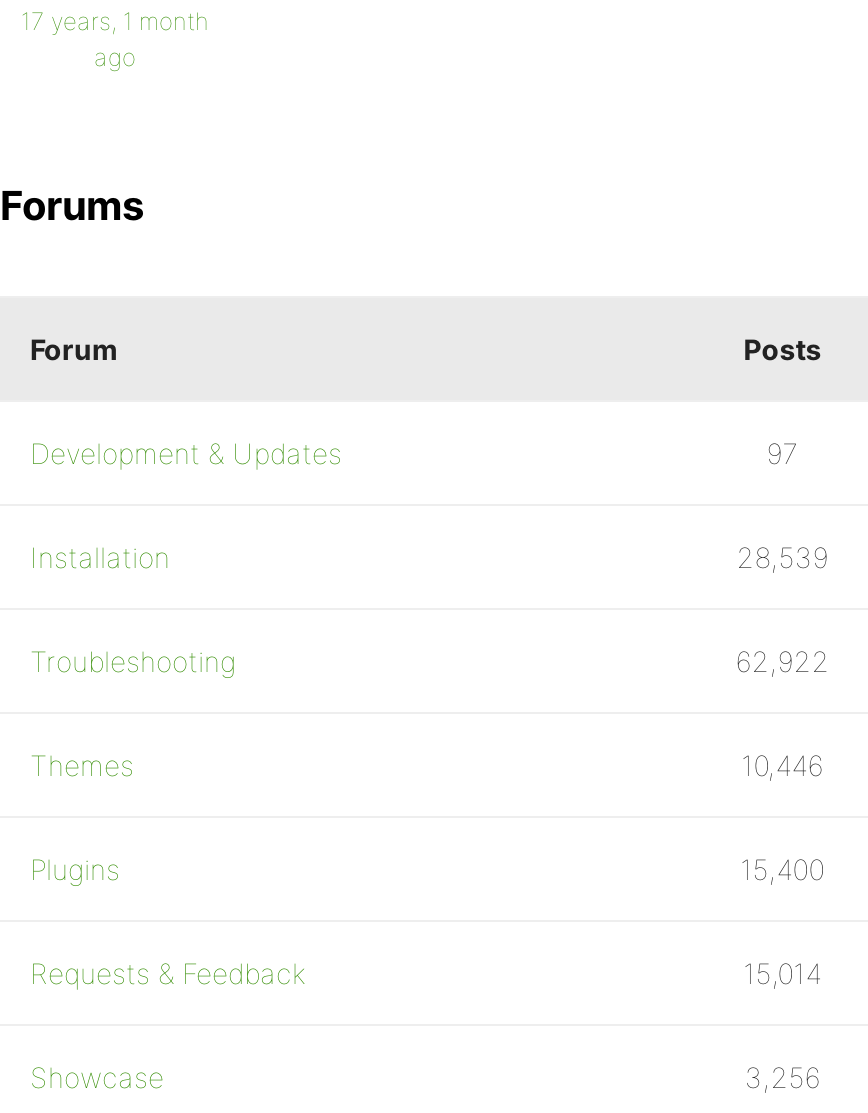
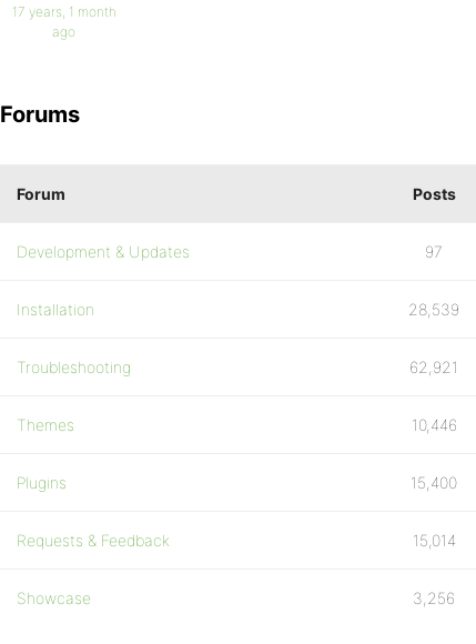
[735,644,829,678] 62,922 -> [410,358,458,376] 62,921

